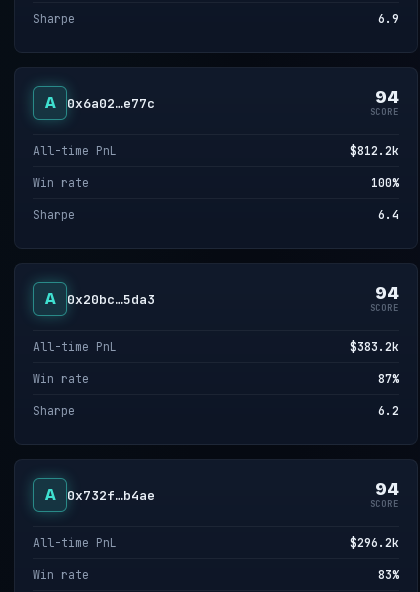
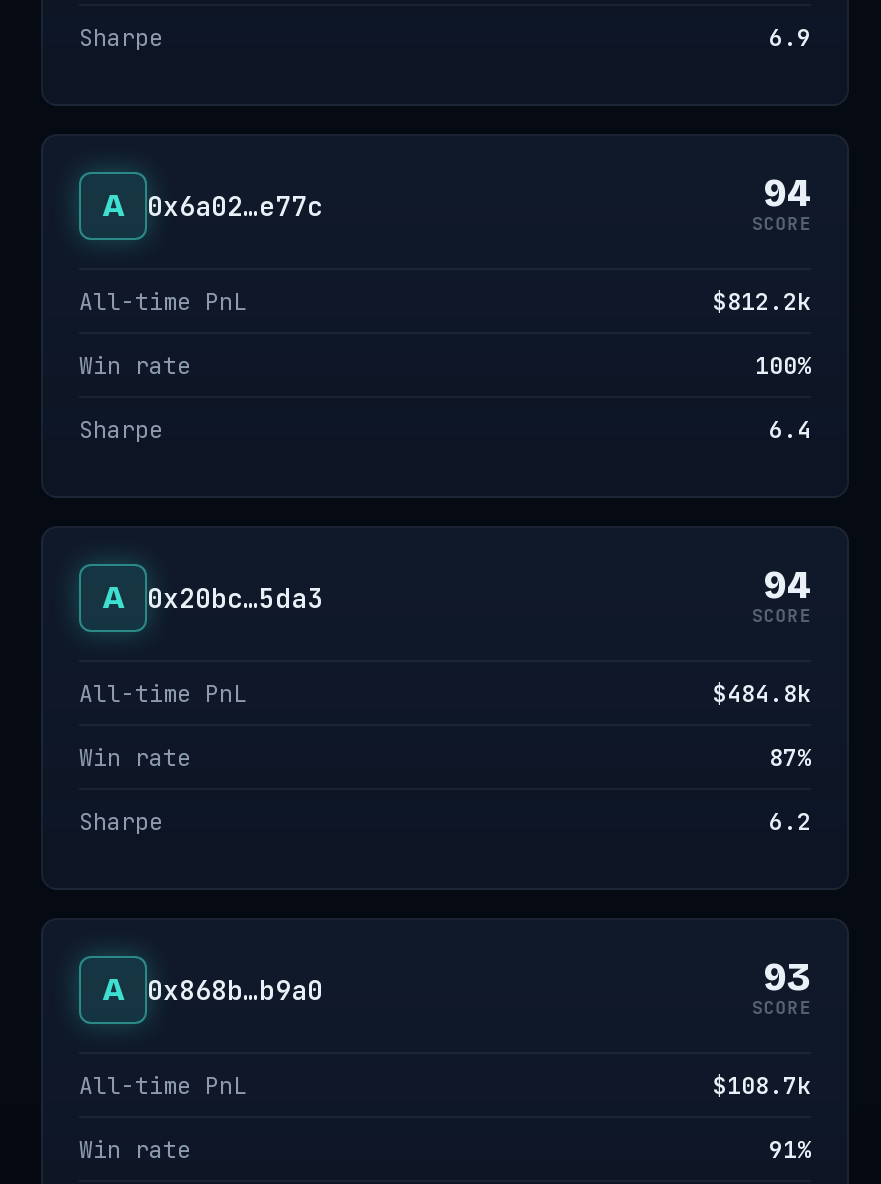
[350,339,399,354] $383.2k -> [713,678,811,708] $484.8k
[67,477,399,503] 0x732f…b4ae | 94 -> [147,954,811,1007] 0x868b…b9a0 | 93
[350,535,399,550] $296.2k -> [713,1070,811,1100] $108.7k
[378,567,399,582] 83% -> [769,1134,811,1164] 91%

